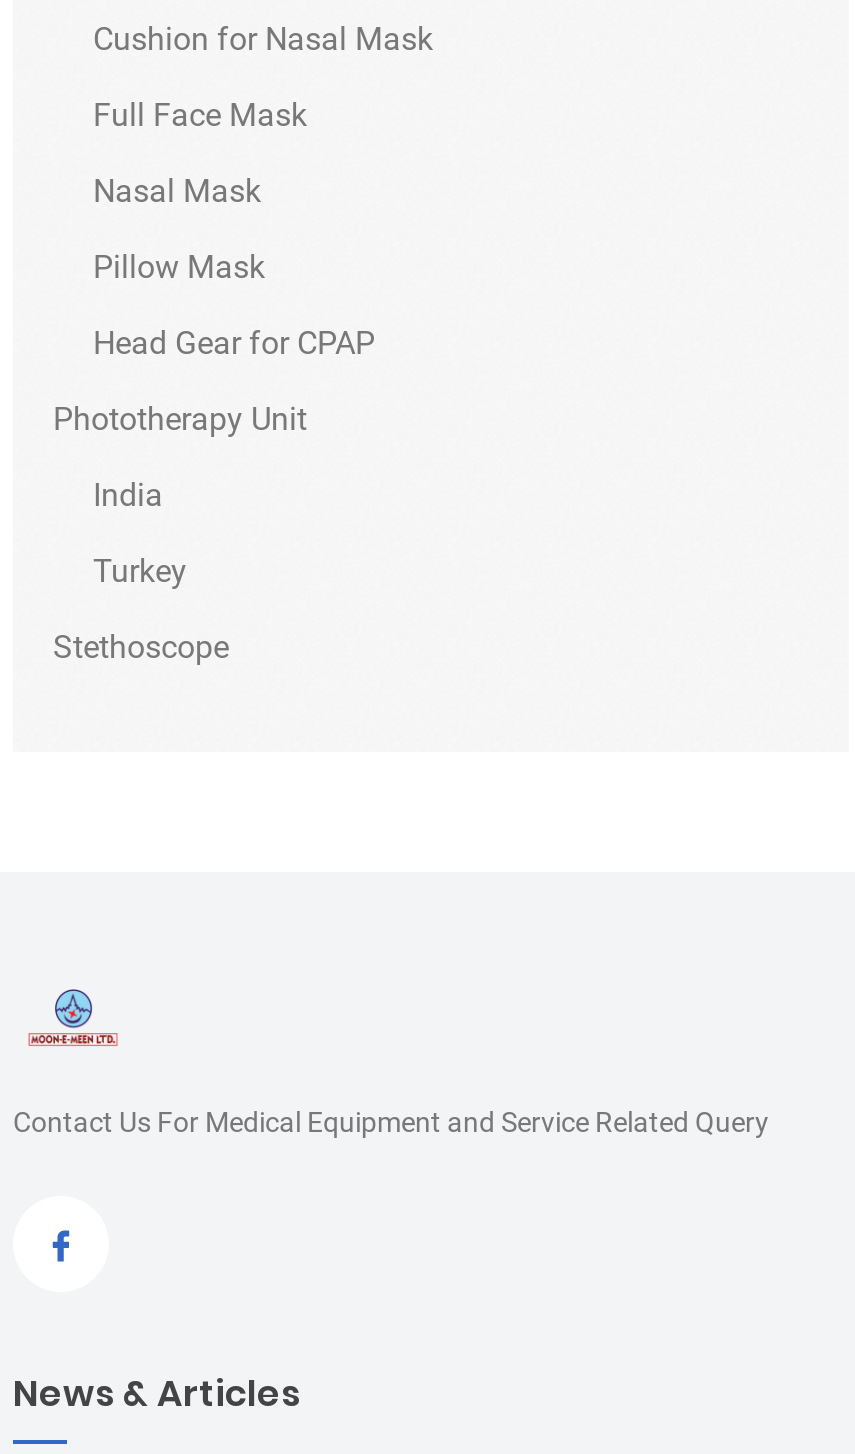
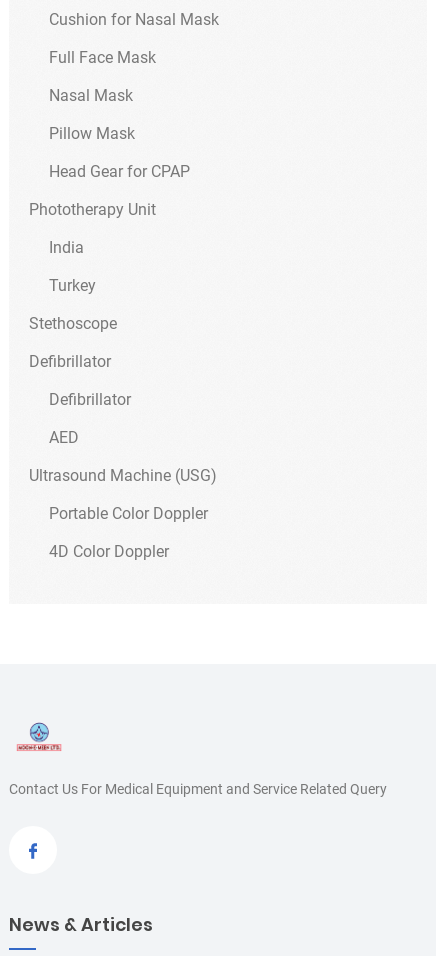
none -> [29,352,217,561] Defibrillator | Defibrillator | AED | Ultrasound Machine (USG) | Portable Color Doppler | 4D Color Doppler

